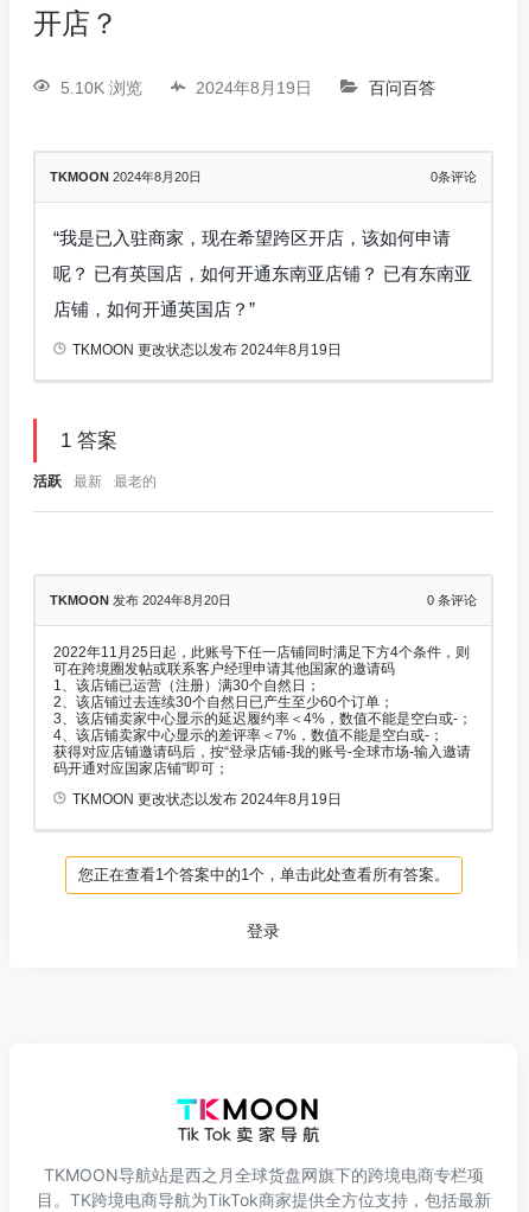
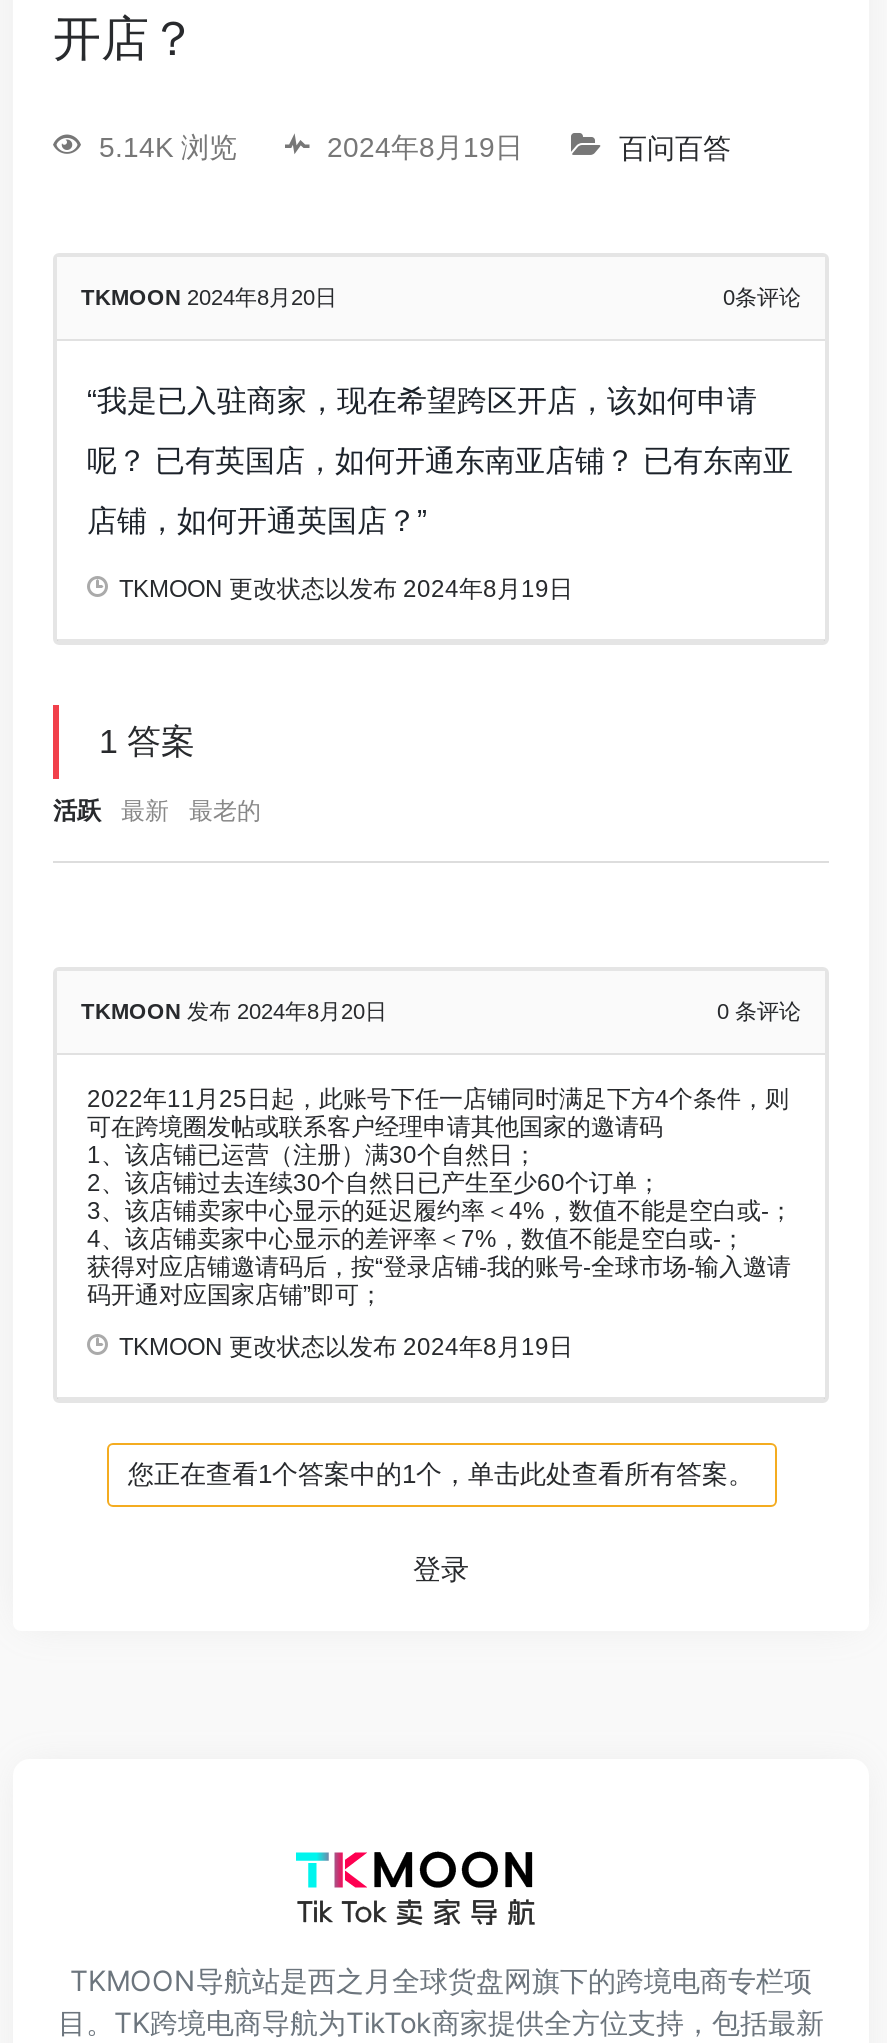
[60,79,142,98] 5.10K 浏览 -> [99,132,237,164] 5.14K 浏览

